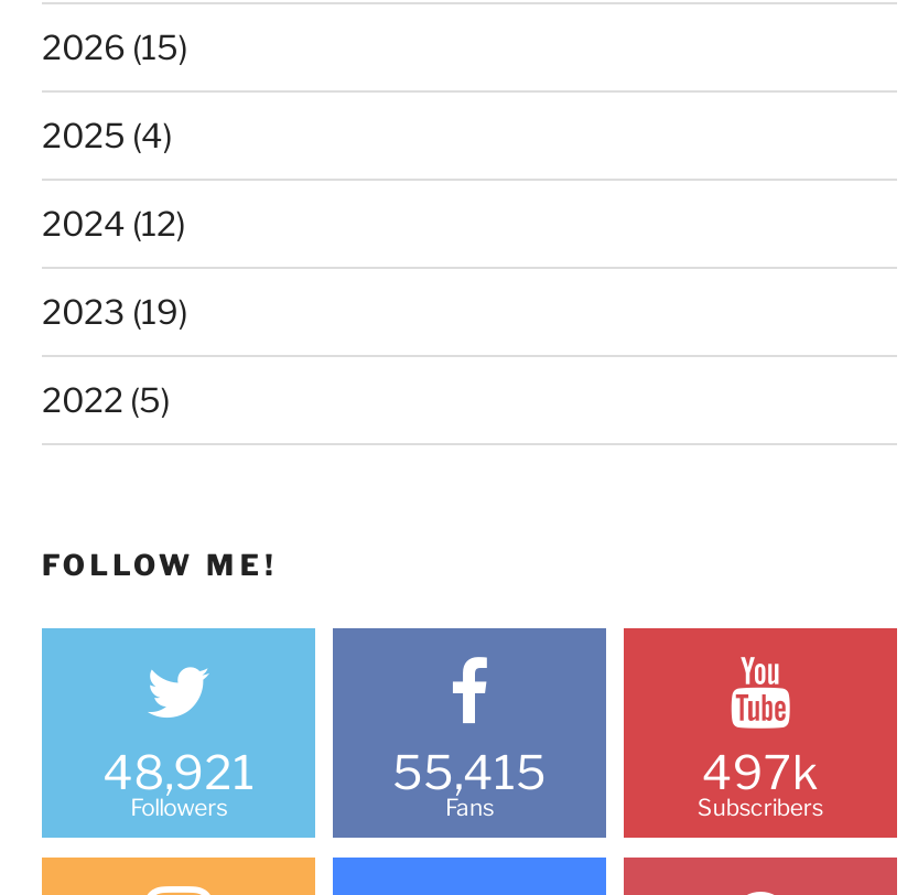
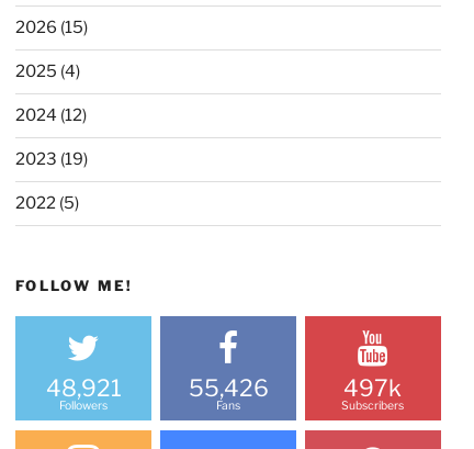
[392,745,547,800] 55,415 -> [188,374,268,402] 55,426

